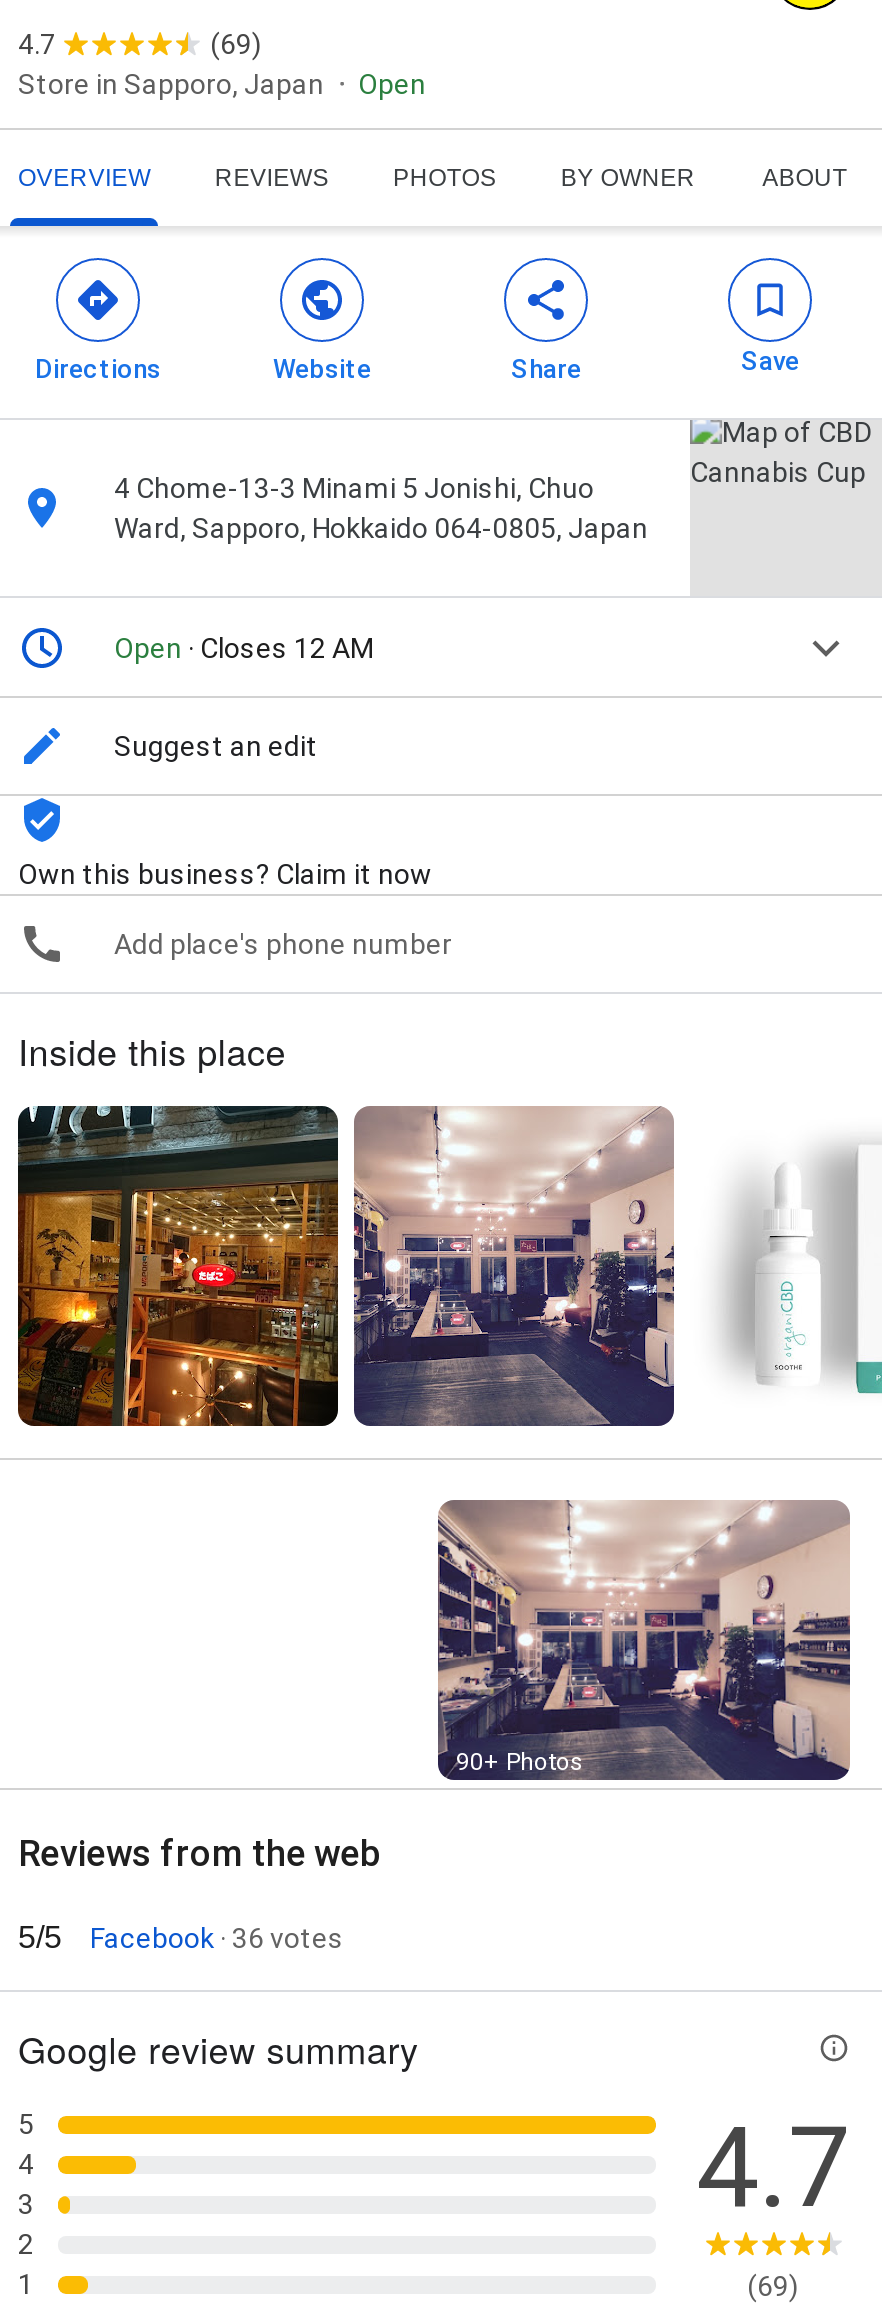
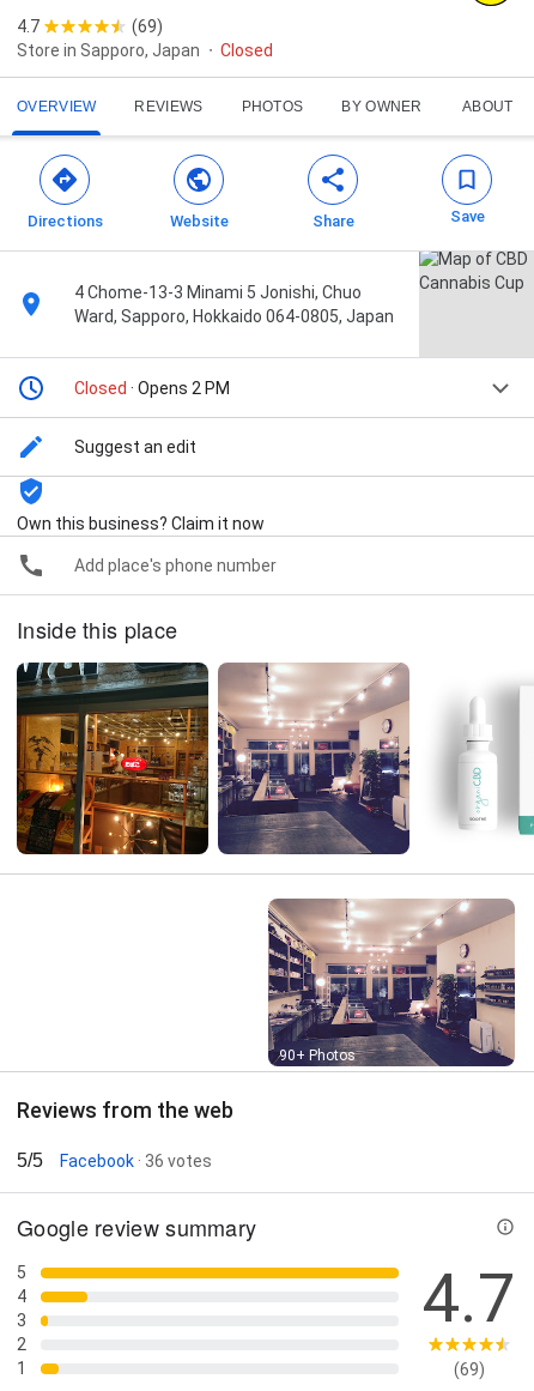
[358,68,426,100] Open -> [220,41,273,60] Closed
[114,632,374,664] Open · Closes 12 AM -> [74,379,230,398] Closed · Opens 2 PM

